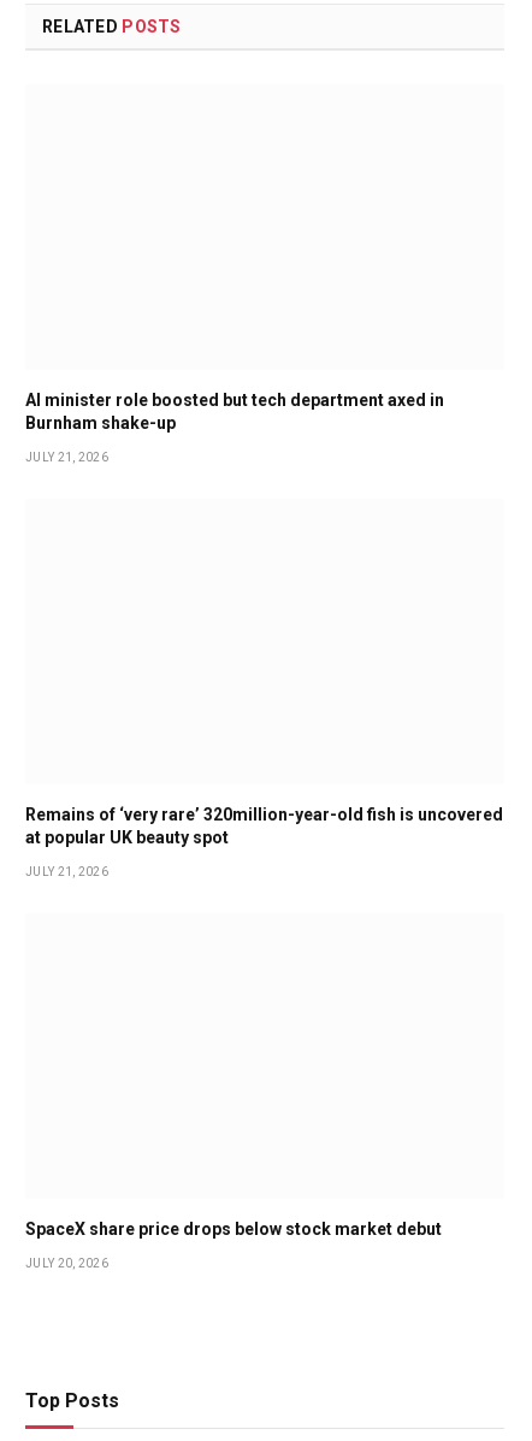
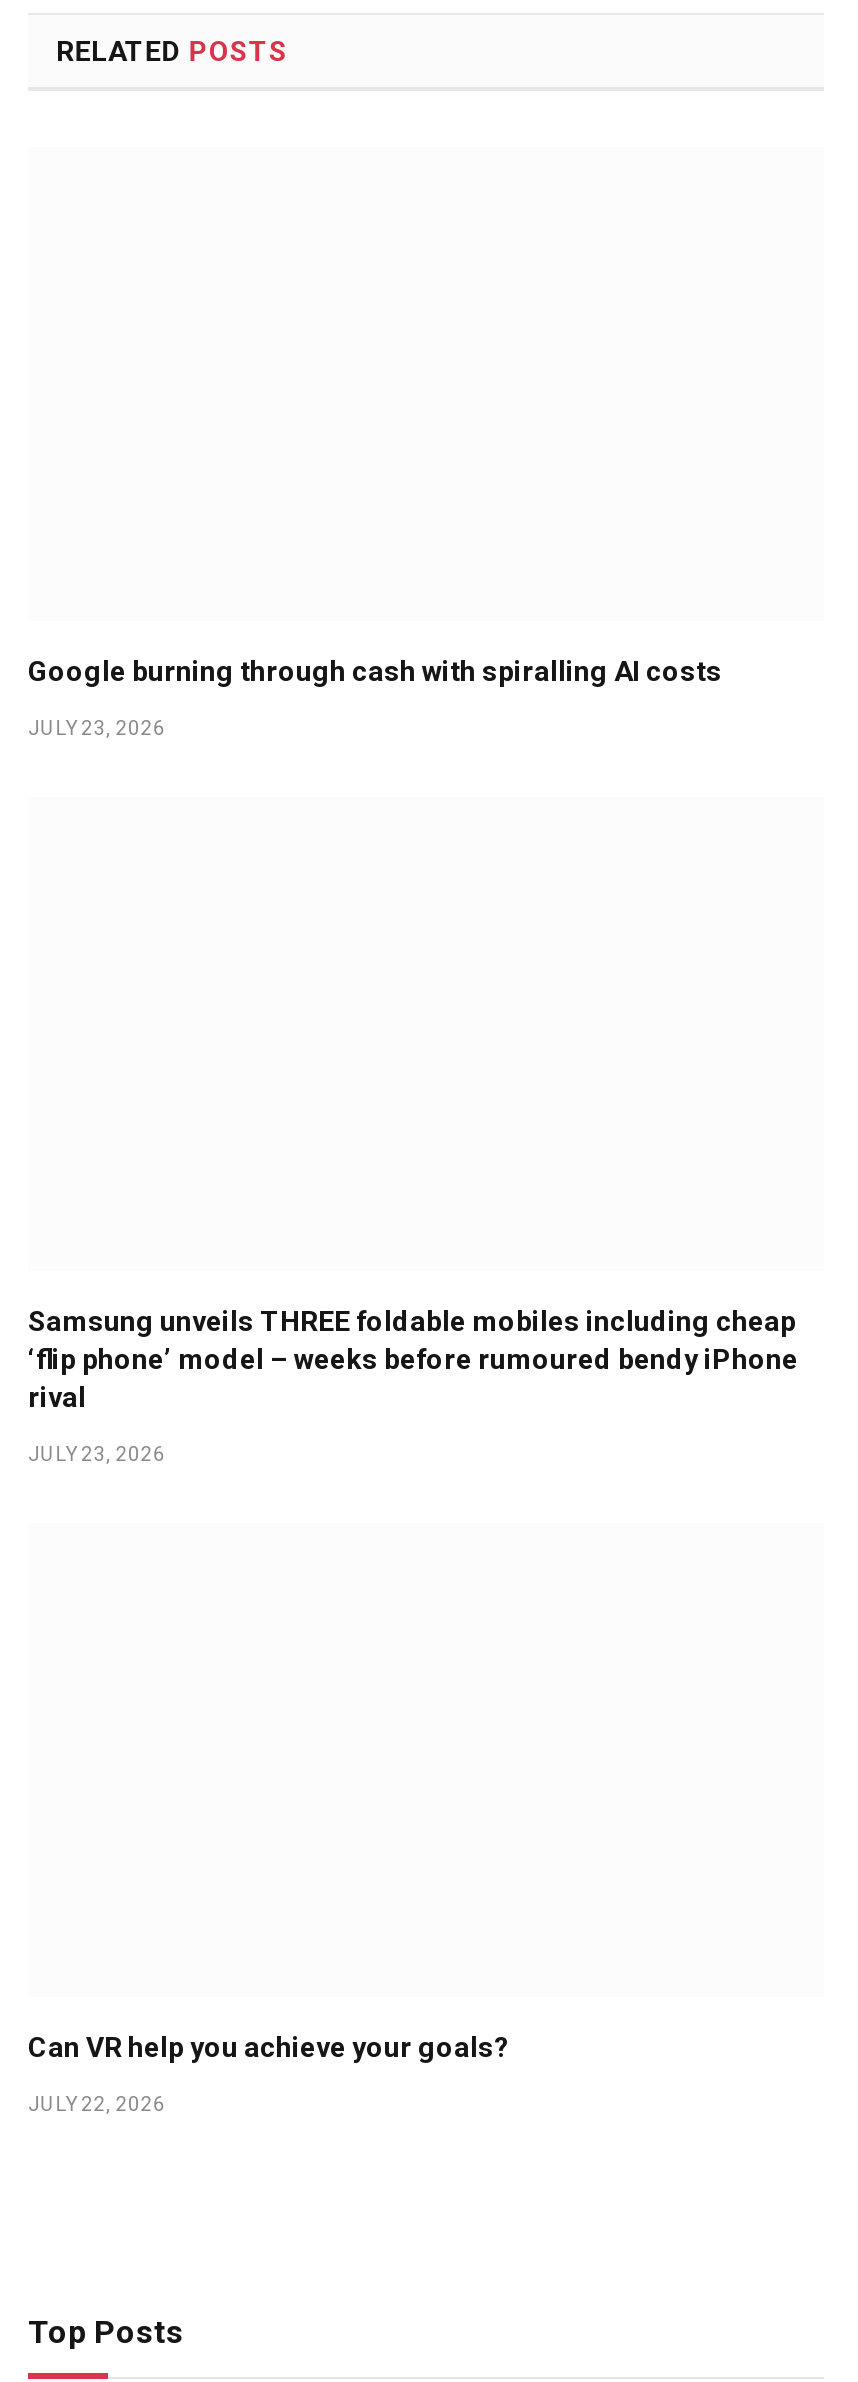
[25,391,444,433] AI minister role boosted but tech department axed in | Burnham shake-up -> [28,656,722,688] Google burning through cash with spiralling AI costs
[25,451,108,464] JULY 21, 2026 -> [28,718,166,740] JULY 23, 2026
[25,805,503,847] Remains of ‘very rare’ 320million-year-old fish is uncovered | at popular UK beauty spot -> [28,1305,798,1413] Samsung unveils THREE foldable mobiles including cheap | ‘flip phone’ model – weeks before rumoured bendy iPhone | rival
[25,865,108,879] JULY 21, 2026 -> [28,1443,166,1465] JULY 23, 2026
[25,1219,442,1239] SpaceX share price drops below stock market debut -> [28,2031,510,2063] Can VR help you achieve your goals?
[25,1257,108,1270] JULY 20, 2026 -> [28,2093,166,2115] JULY 22, 2026

